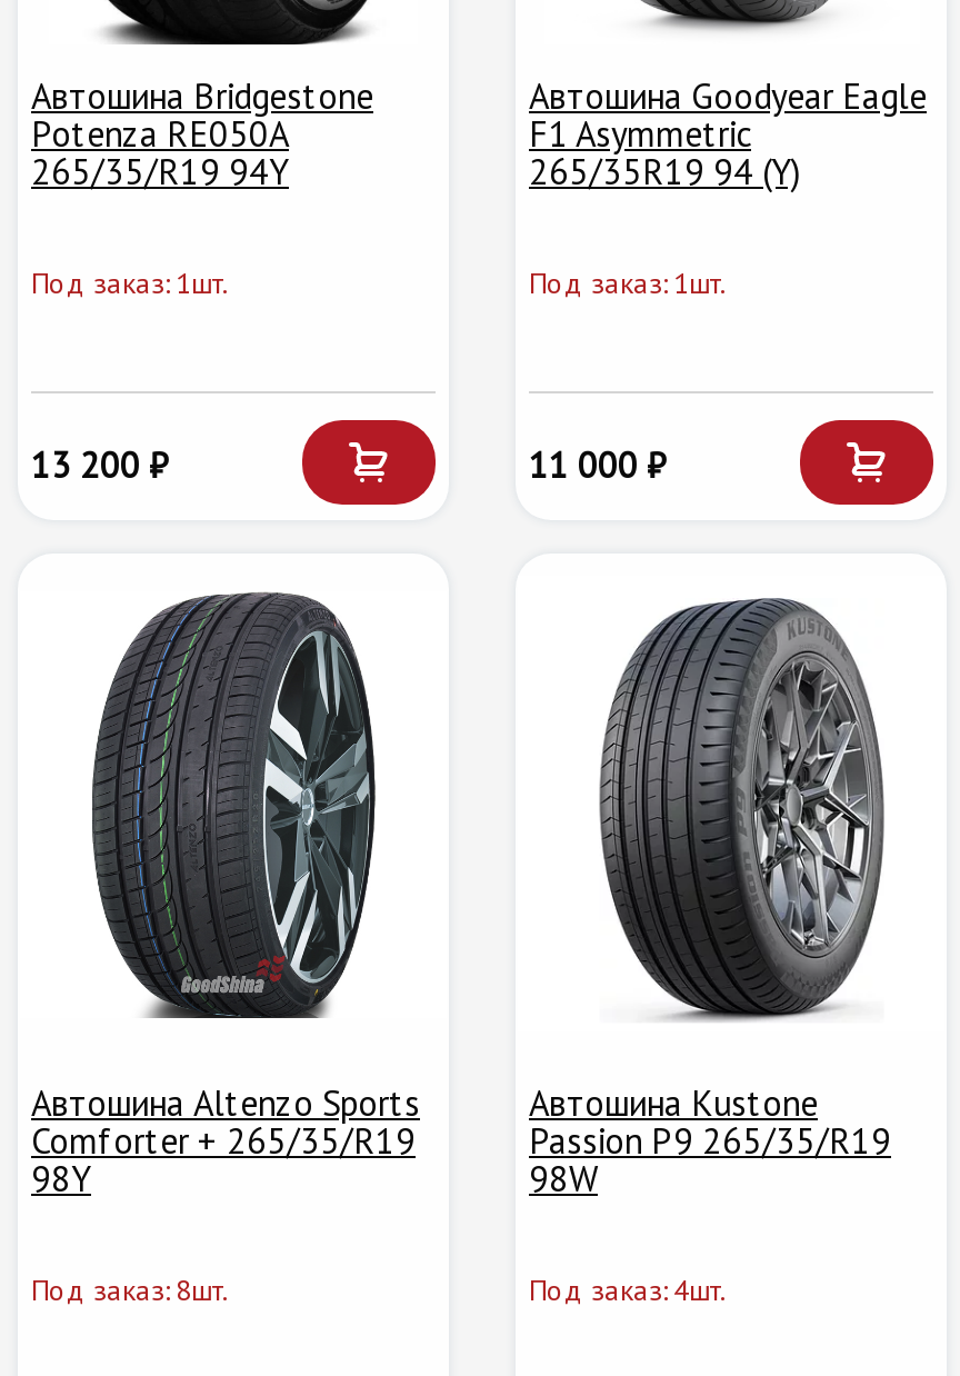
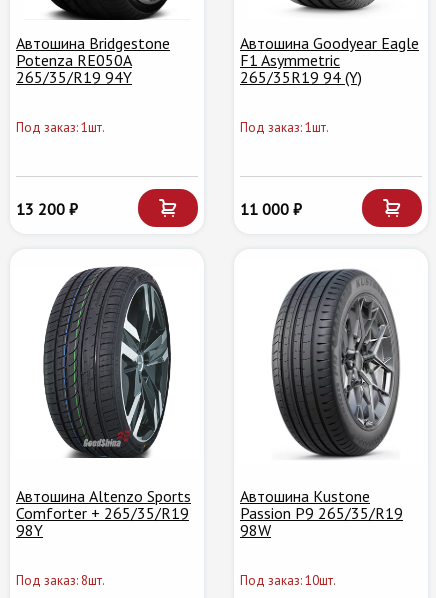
[529,1271,727,1308] Под заказ: 4шт. -> [240,572,336,589] Под заказ: 10шт.

